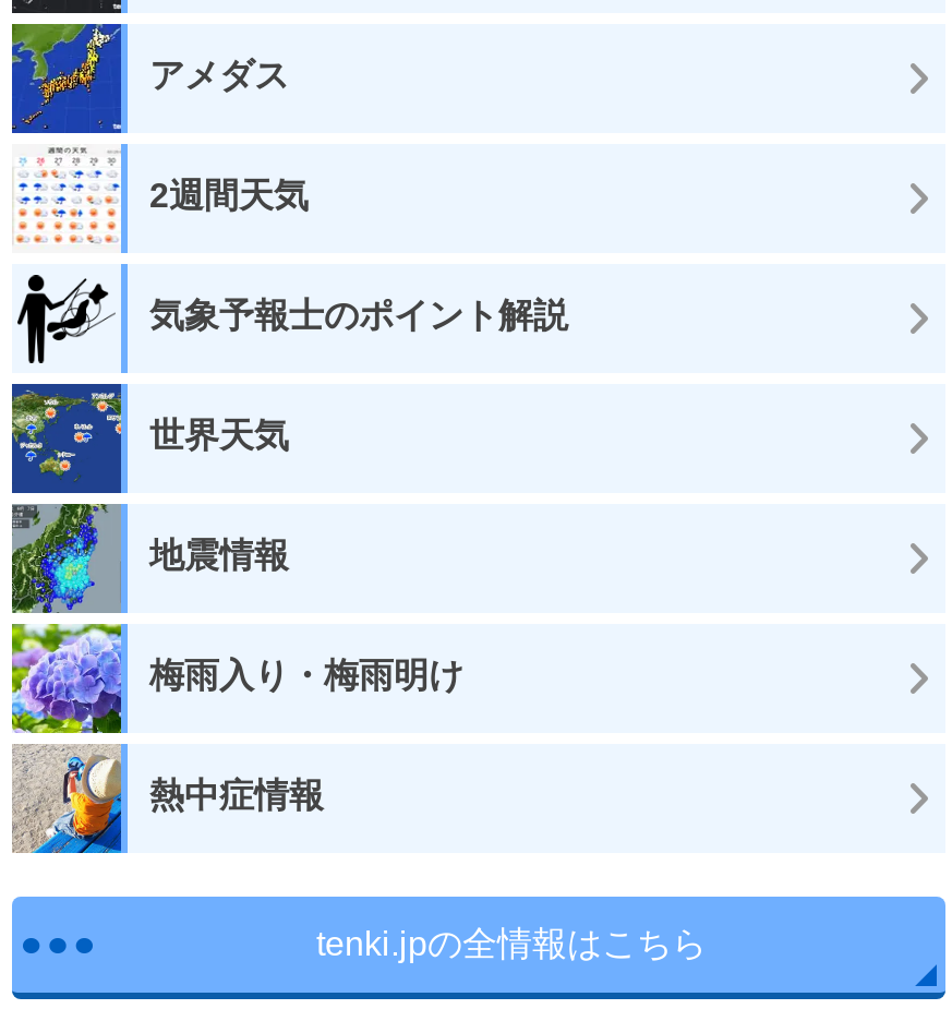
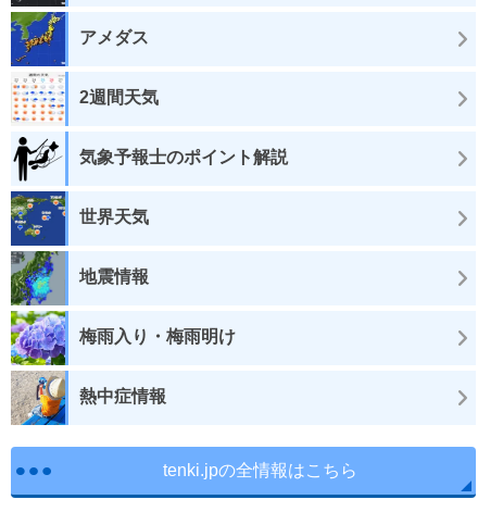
[16,157,119,240] [image] -> [12,79,65,121] [image]

